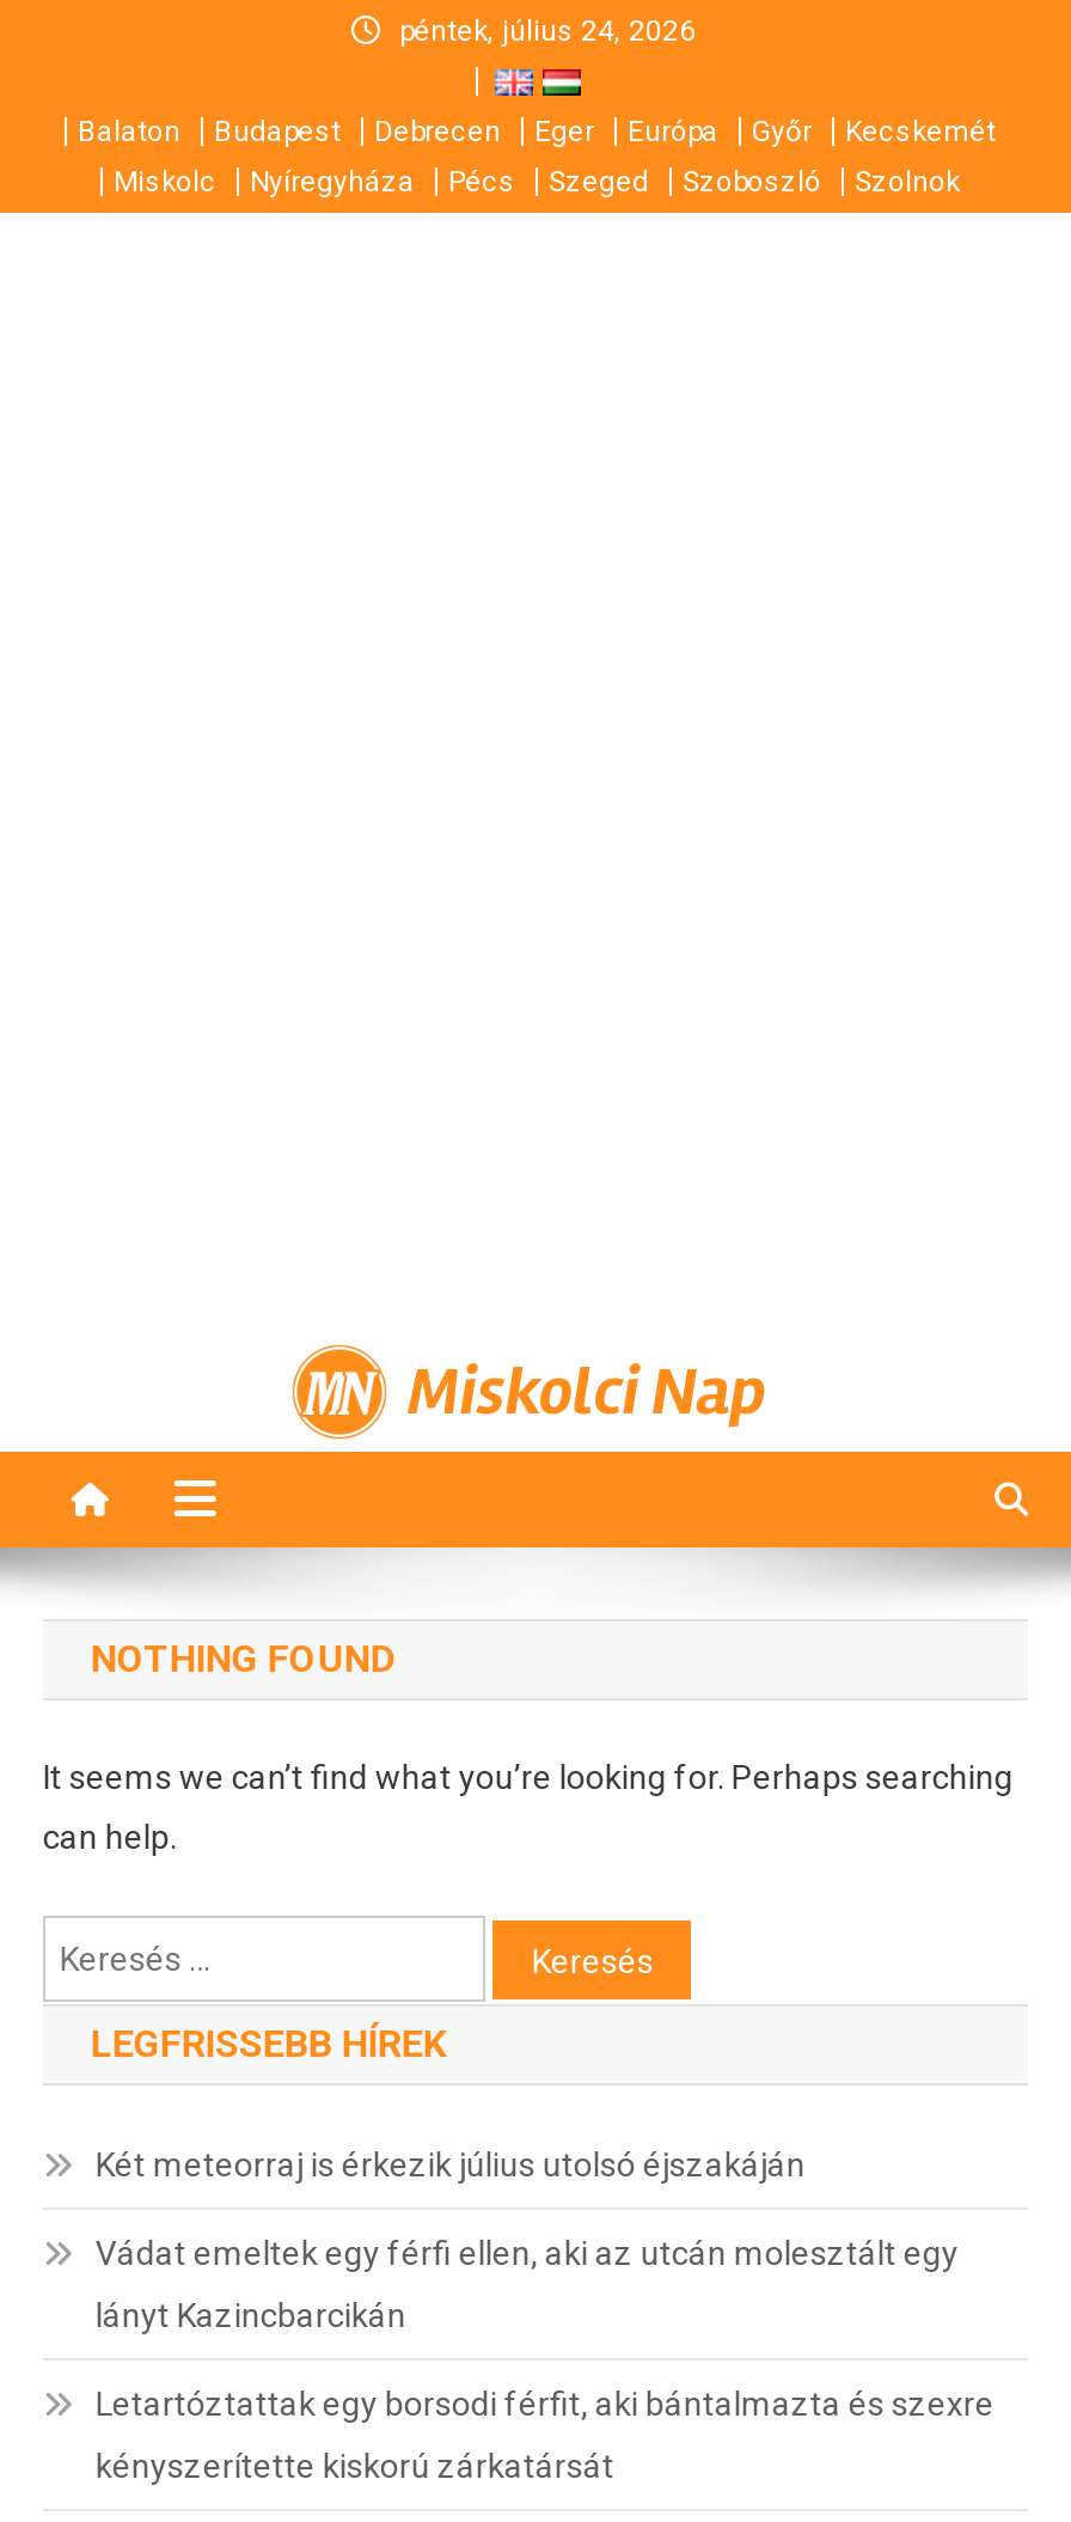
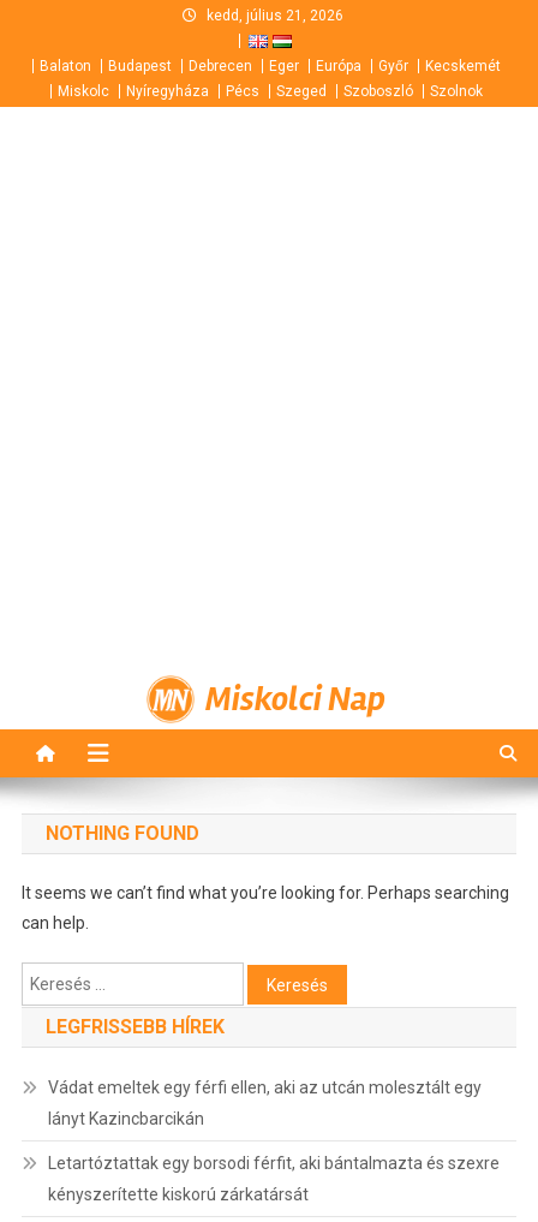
[399,14,696,48] péntek, július 24, 2026 -> [207,7,343,24] kedd, július 21, 2026
[95,2145,805,2184] Két meteorraj is érkezik július utolsó éjszakáján -> none

